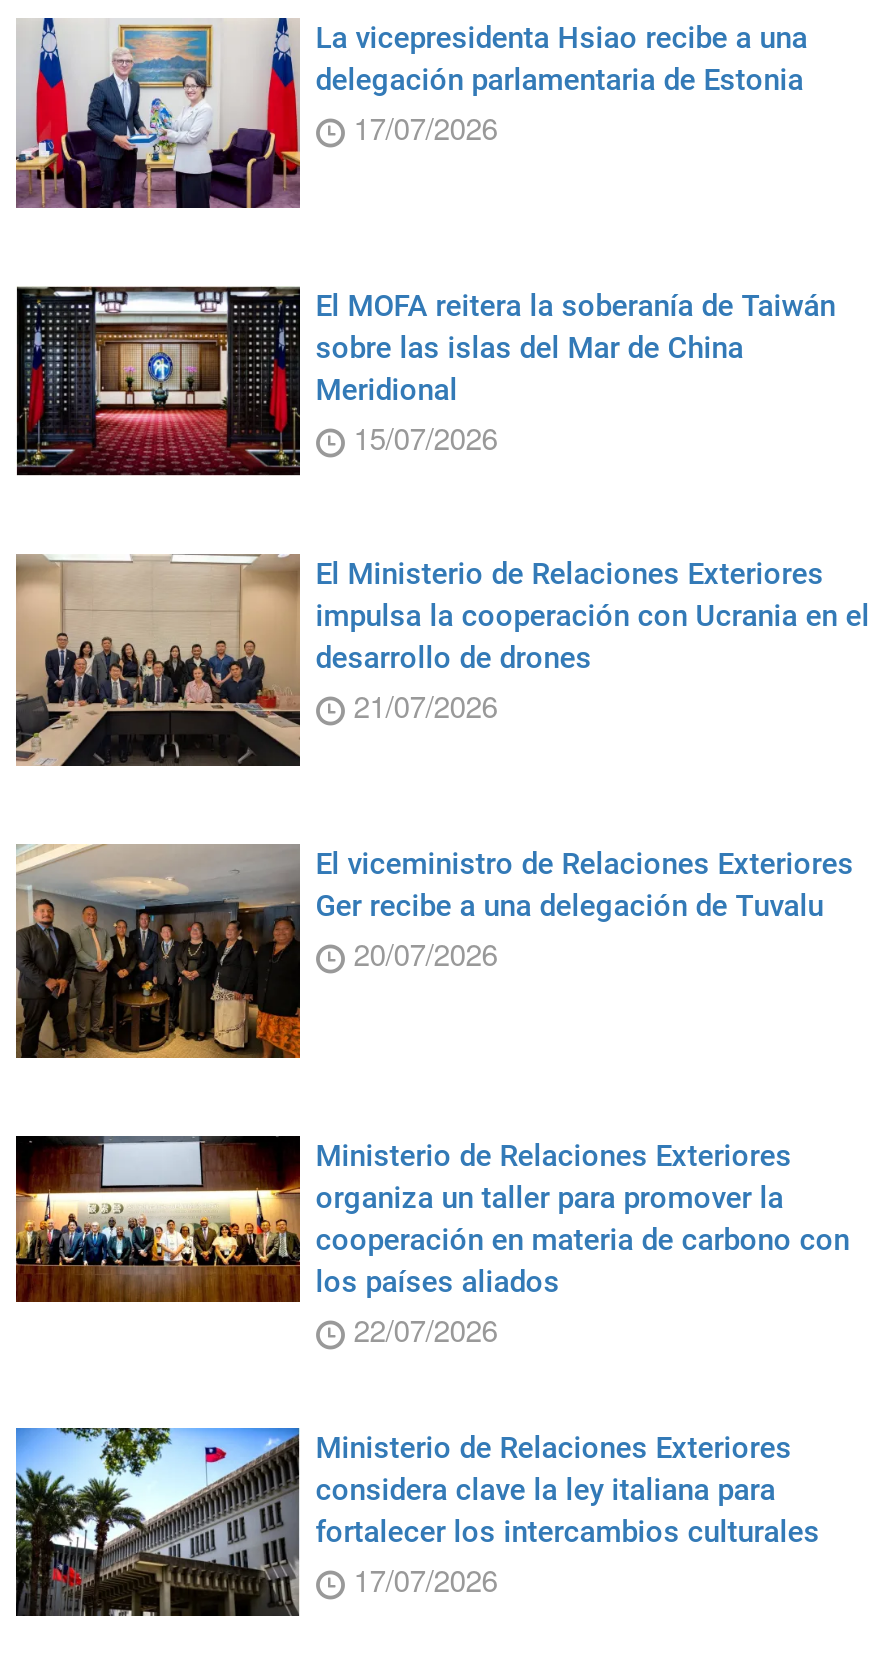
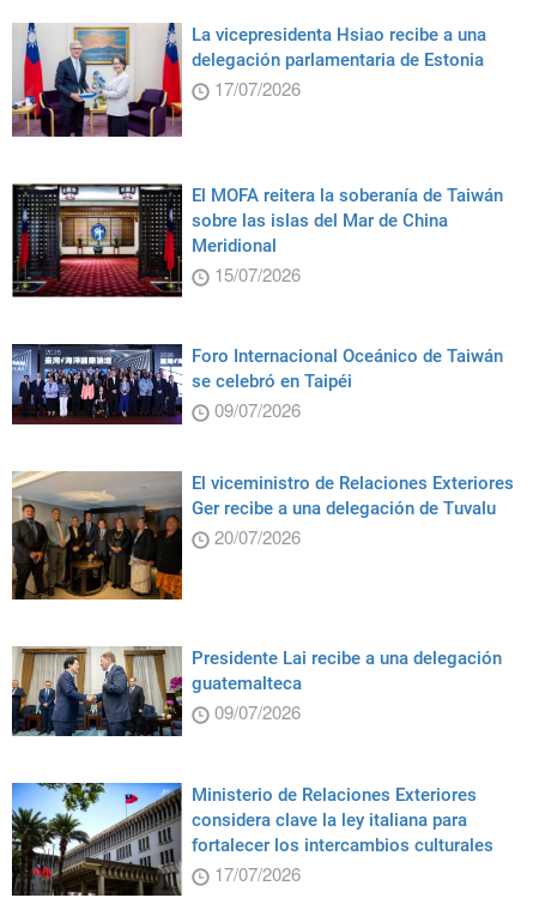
[14,554,870,766] [image] | El Ministerio de Relaciones Exteriores | impulsa la cooperación con Ucrania en el | desarrollo de drones | 21/07/2026 -> [11,343,503,424] [image] | Foro Internacional Oceánico de Taiwán | se celebró en Taipéi | 09/07/2026
[14,1134,850,1350] [image] | Ministerio de Relaciones Exteriores | organiza un taller para promover la | cooperación en materia de carbono con | los países aliados | 22/07/2026 -> [11,645,502,737] [image] | Presidente Lai recibe a una delegación | guatemalteca | 09/07/2026

